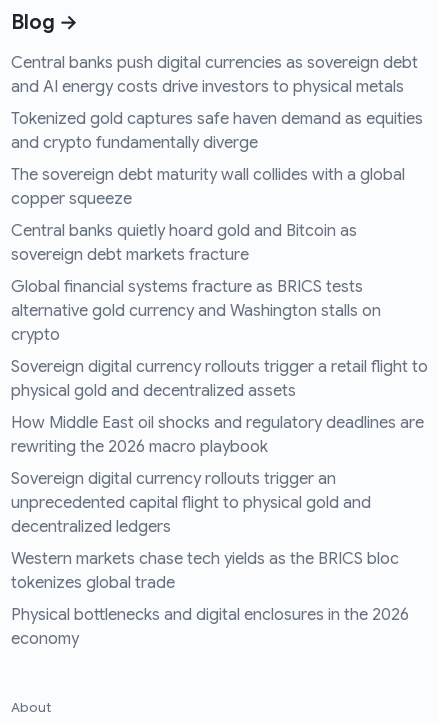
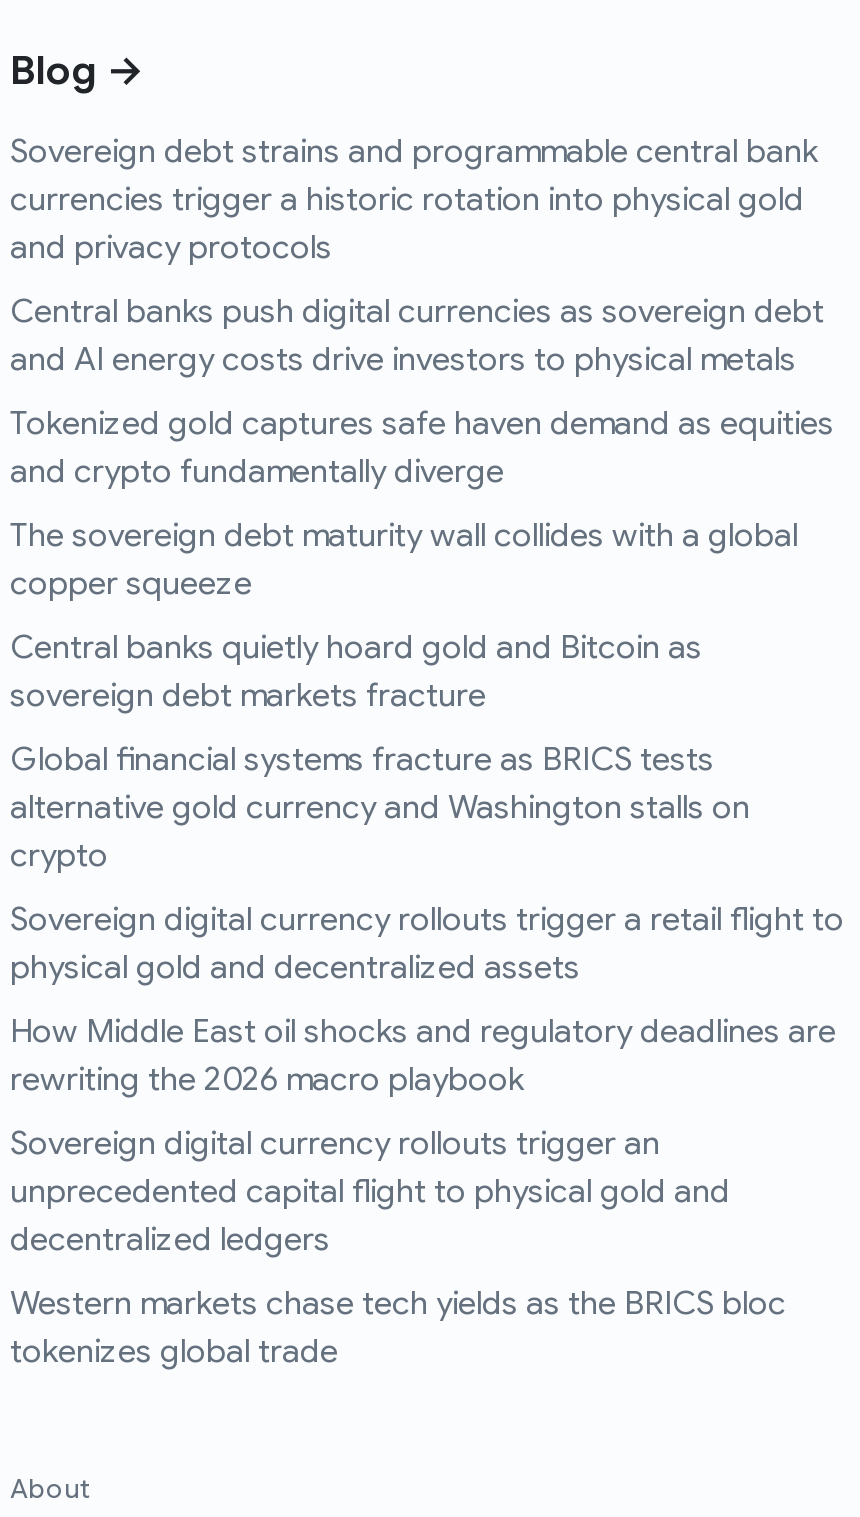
none -> [10,131,818,267] Sovereign debt strains and programmable central bank | currencies trigger a historic rotation into physical gold | and privacy protocols
moved [11,53,428,593] -> [10,291,844,1371]: Central banks push digital currencies as sovereign debt | and AI energy costs drive investors to physical metals | Tokenized gold captures safe haven demand as equities | ... | Western markets chase tech yields as the BRICS bloc | tokenizes global trade
[11,605,409,649] Physical bottlenecks and digital enclosures in the 2026 | economy -> none

